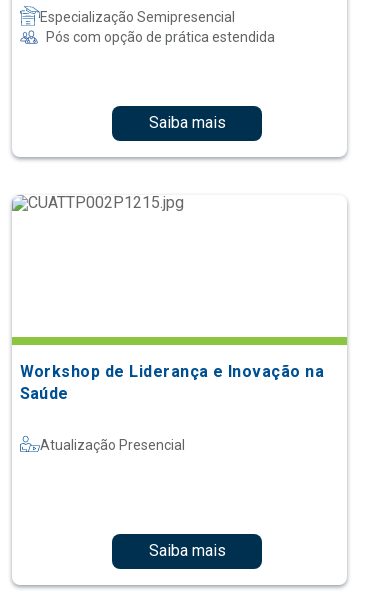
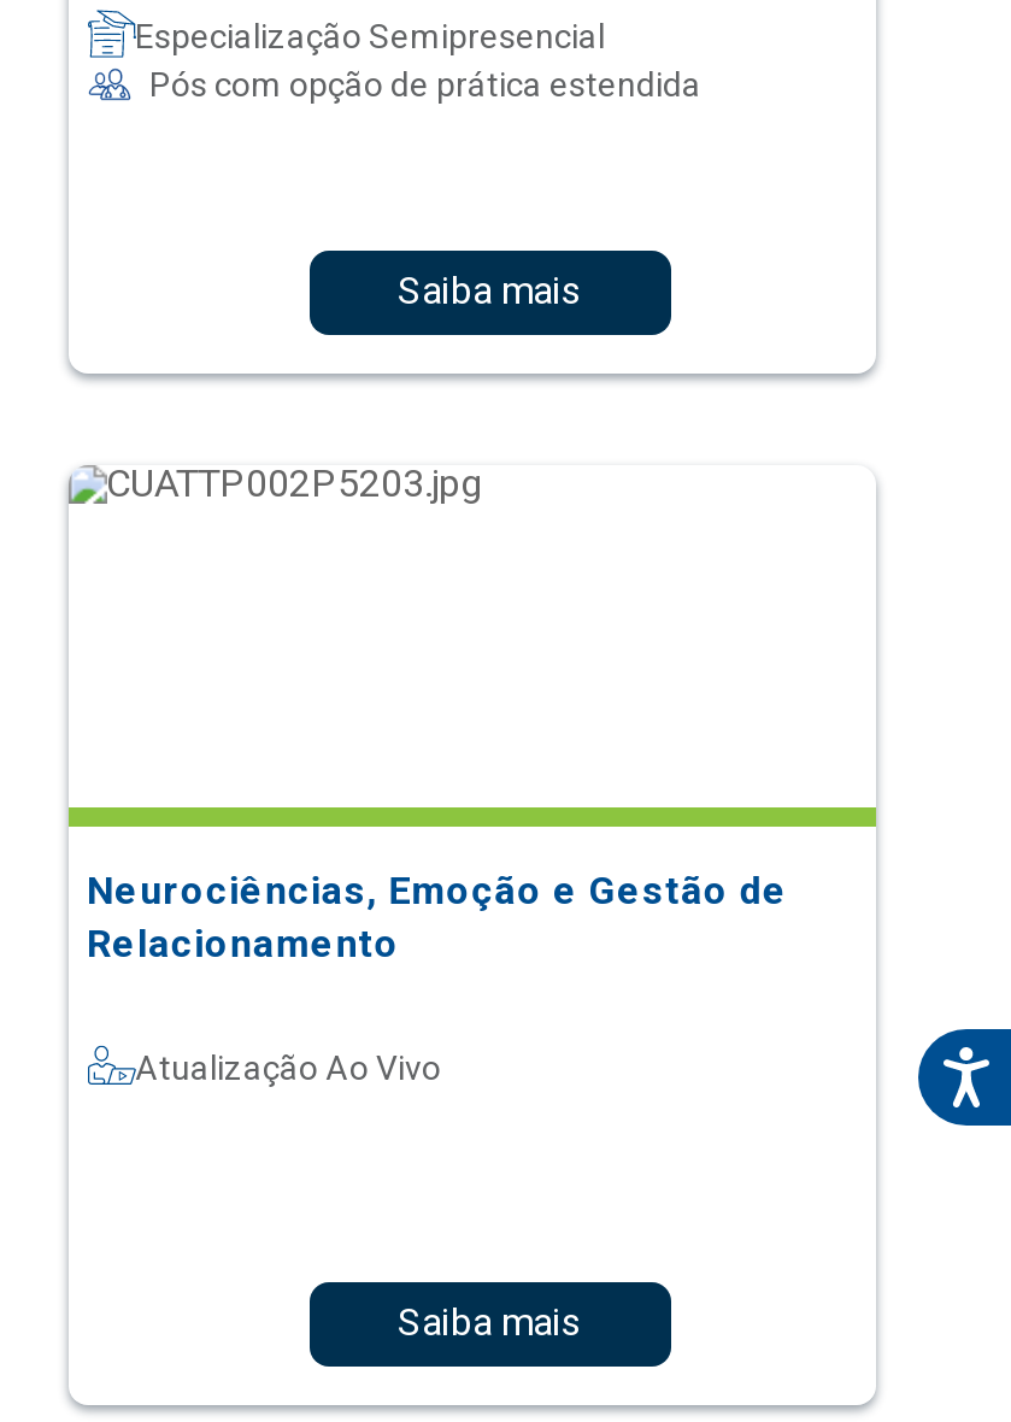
none -> [915,1027,1004,1128] [image]
[19,362,324,403] Workshop de Liderança e Inovação na | Saúde -> [87,867,788,966] Neurociências, Emoção e Gestão de | Relacionamento
[39,437,184,453] Atualização Presencial -> [135,1048,441,1087] Atualização Ao Vivo

